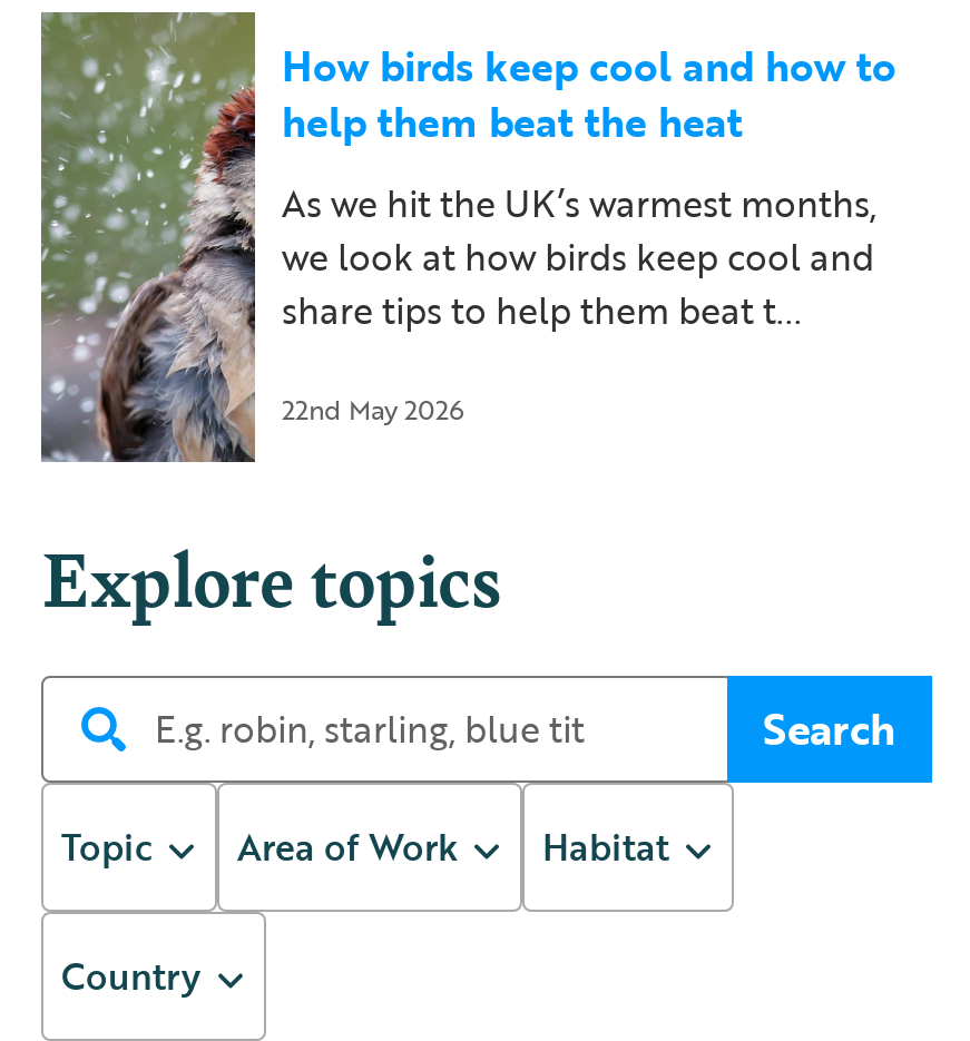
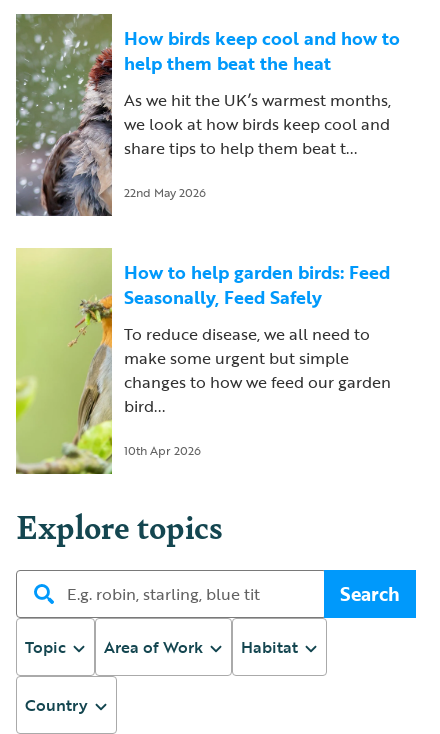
none -> [15,247,391,475] [image] | How to help garden birds: Feed | Seasonally, Feed Safely | To reduce disease, we all need to | make some urgent but simple | changes to how we feed our garden | bird... | 10th Apr 2026

